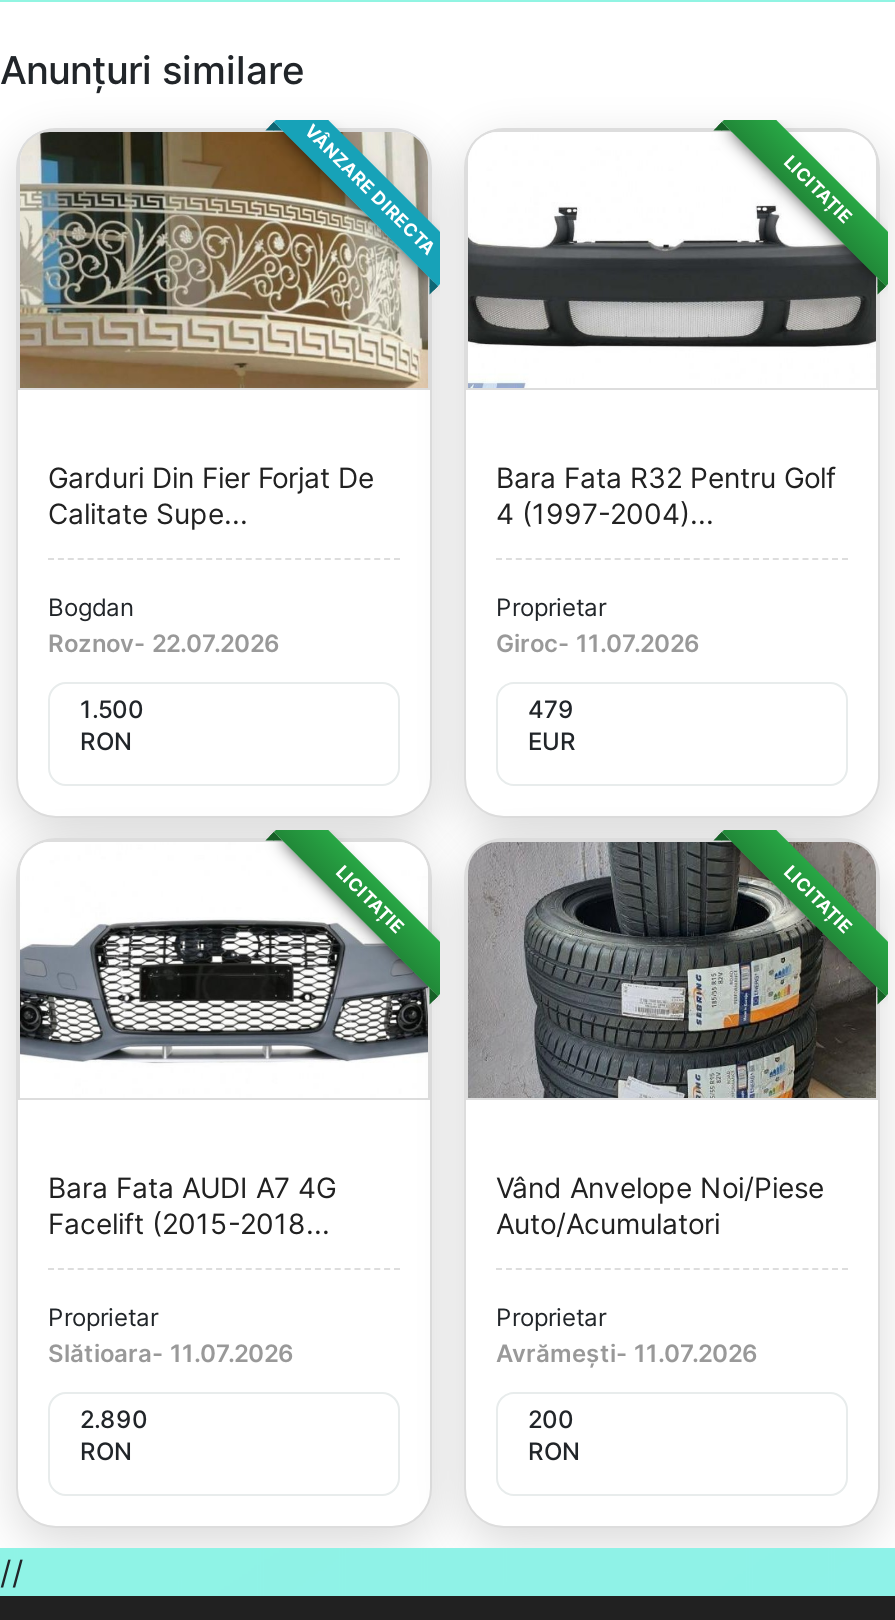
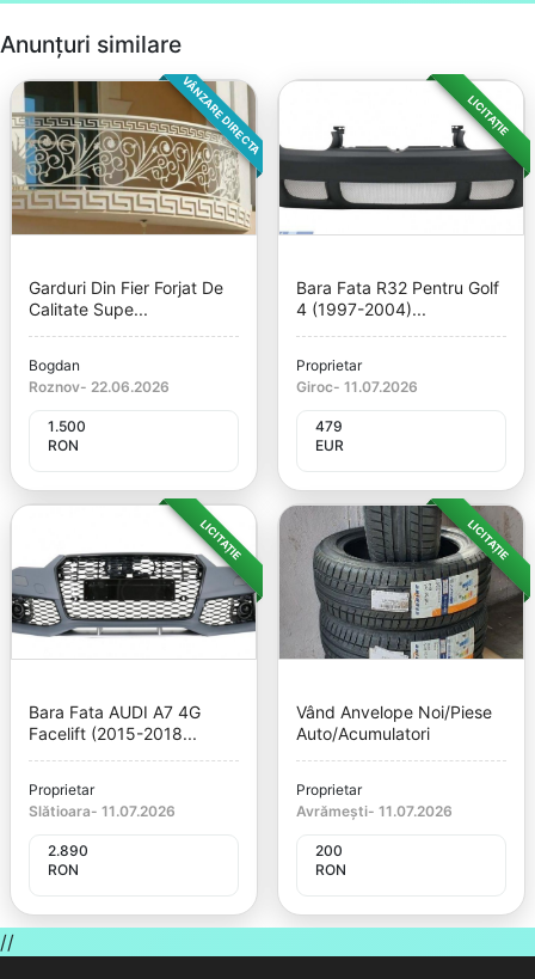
[48,628,280,658] Roznov- 22.07.2026 -> [29,377,170,395] Roznov- 22.06.2026

